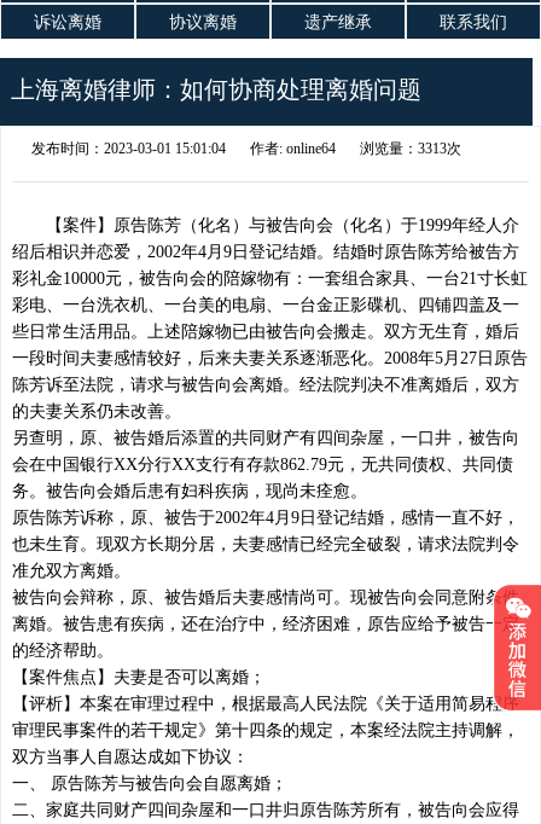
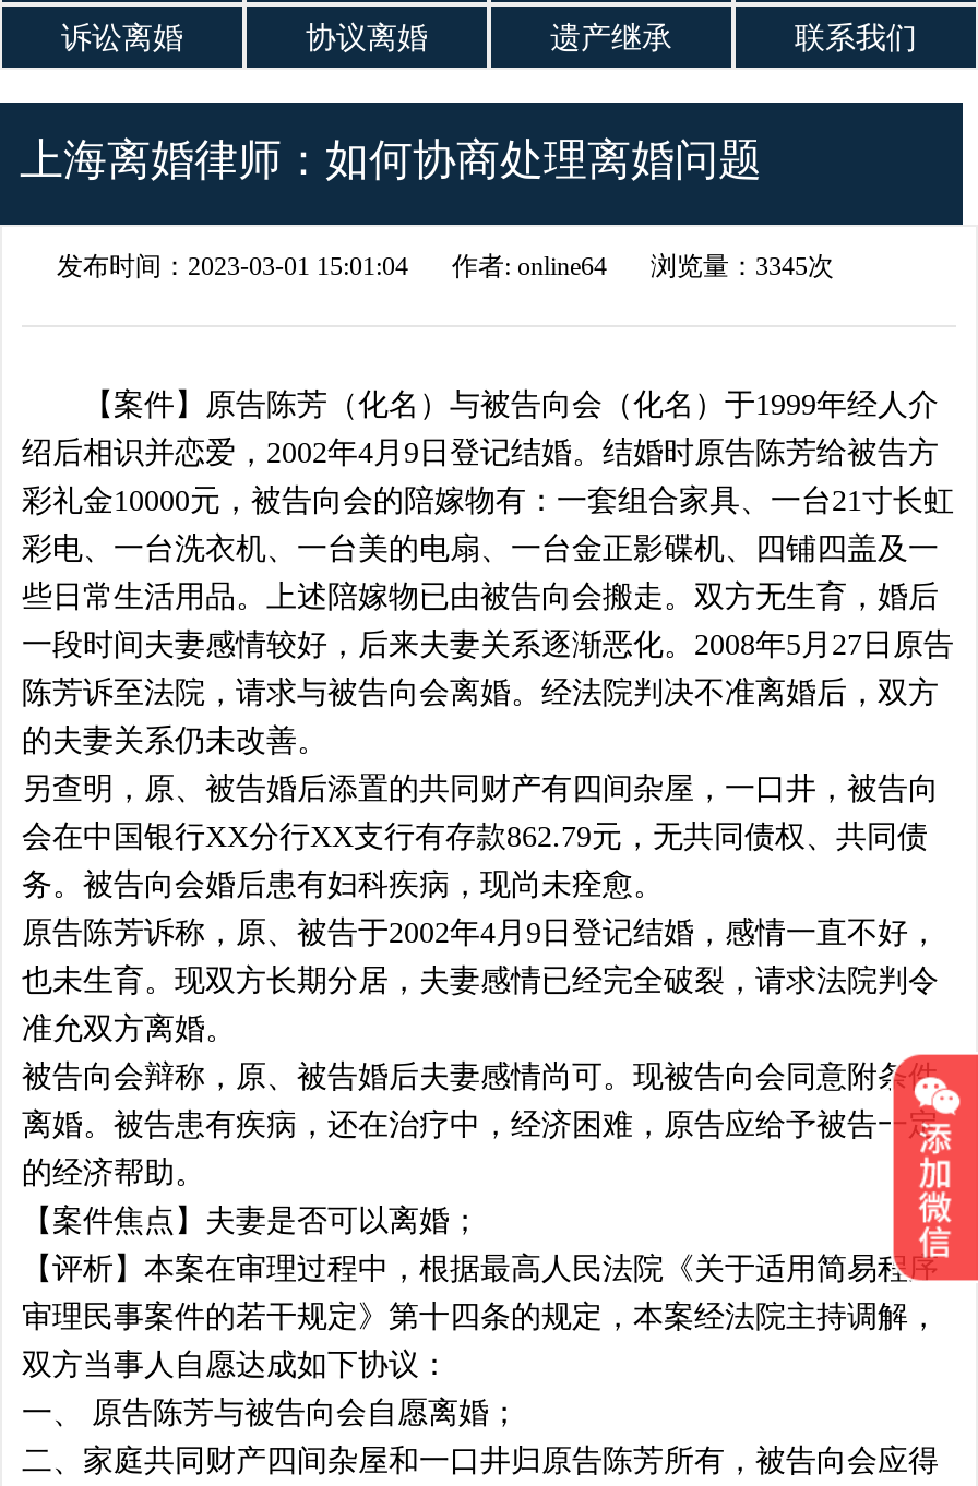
[31,140,461,157] 发布时间：2023-03-01 15:01:04 作者: online64 浏览量：3313次 -> [57,251,834,281] 发布时间：2023-03-01 15:01:04 作者: online64 浏览量：3345次

